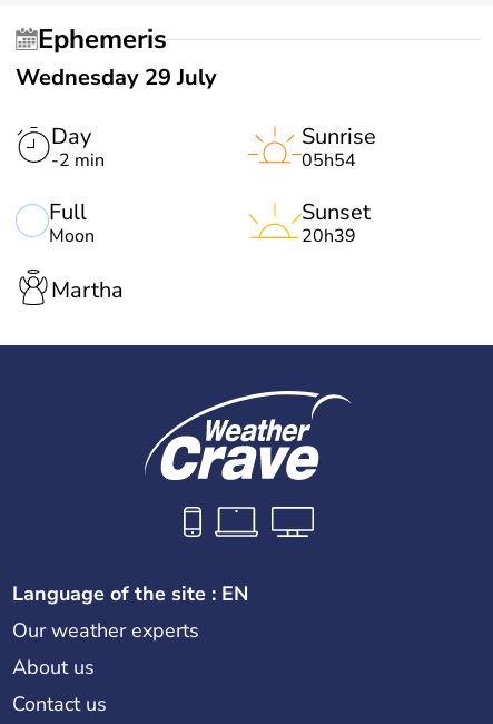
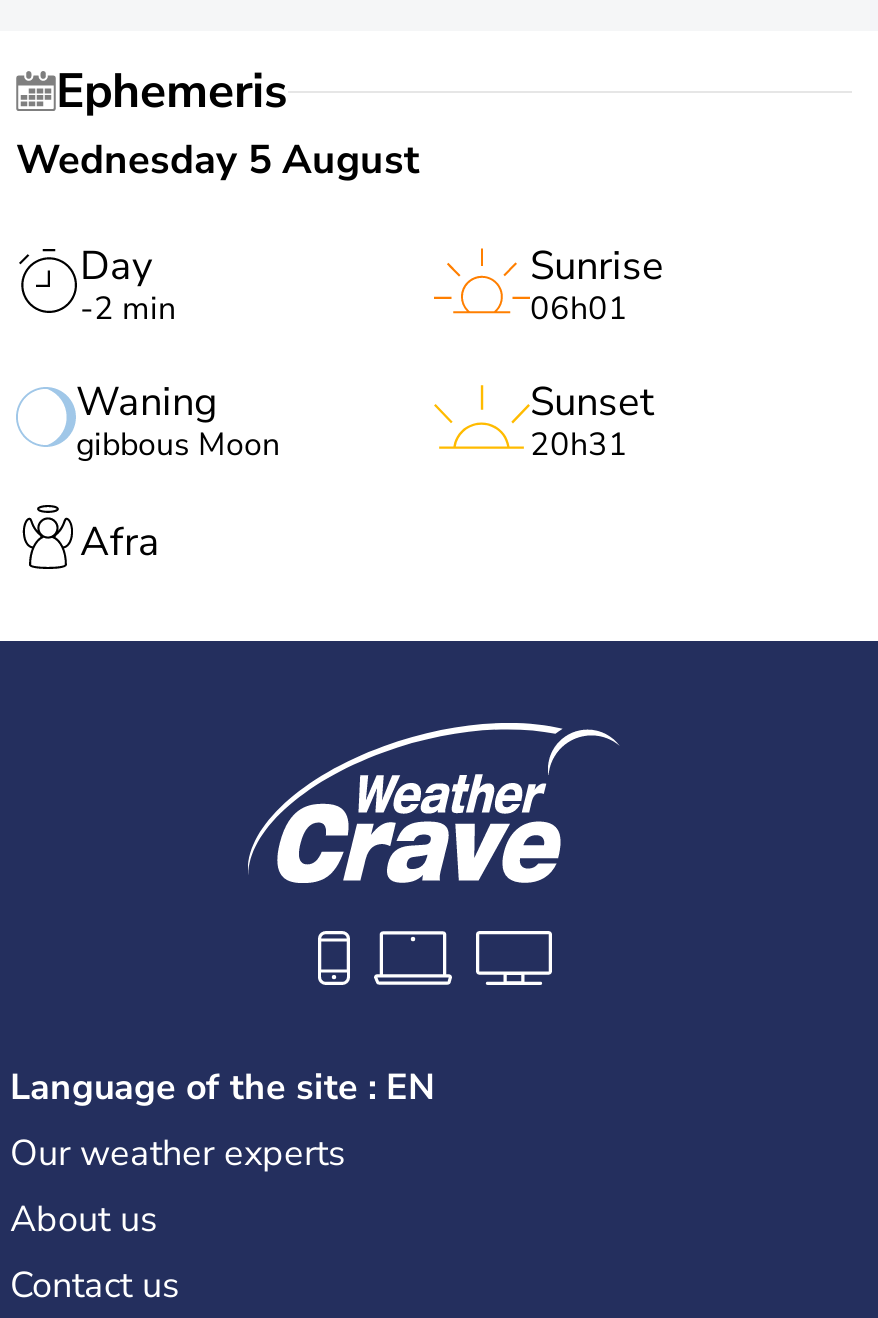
[16,62,217,92] Wednesday 29 July -> [16,133,420,187] Wednesday 5 August
[302,148,356,173] 05h54 -> [530,287,628,331] 06h01
[49,197,95,248] Full | Moon -> [76,375,280,467] Waning | gibbous Moon
[302,224,356,248] 20h39 -> [530,423,628,467] 20h31
[51,275,124,305] Martha -> [80,514,160,568] Afra

